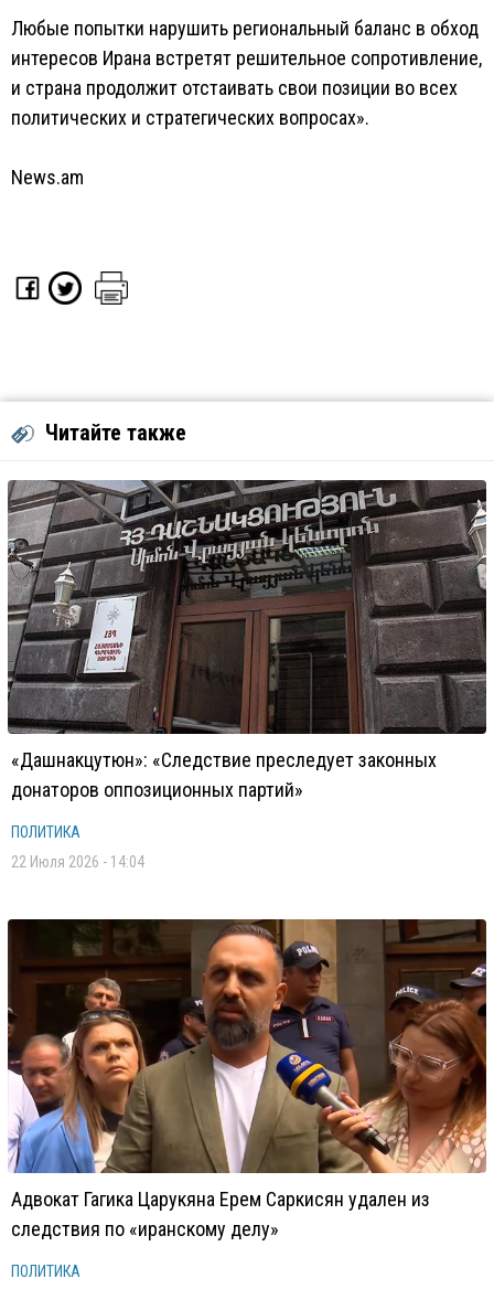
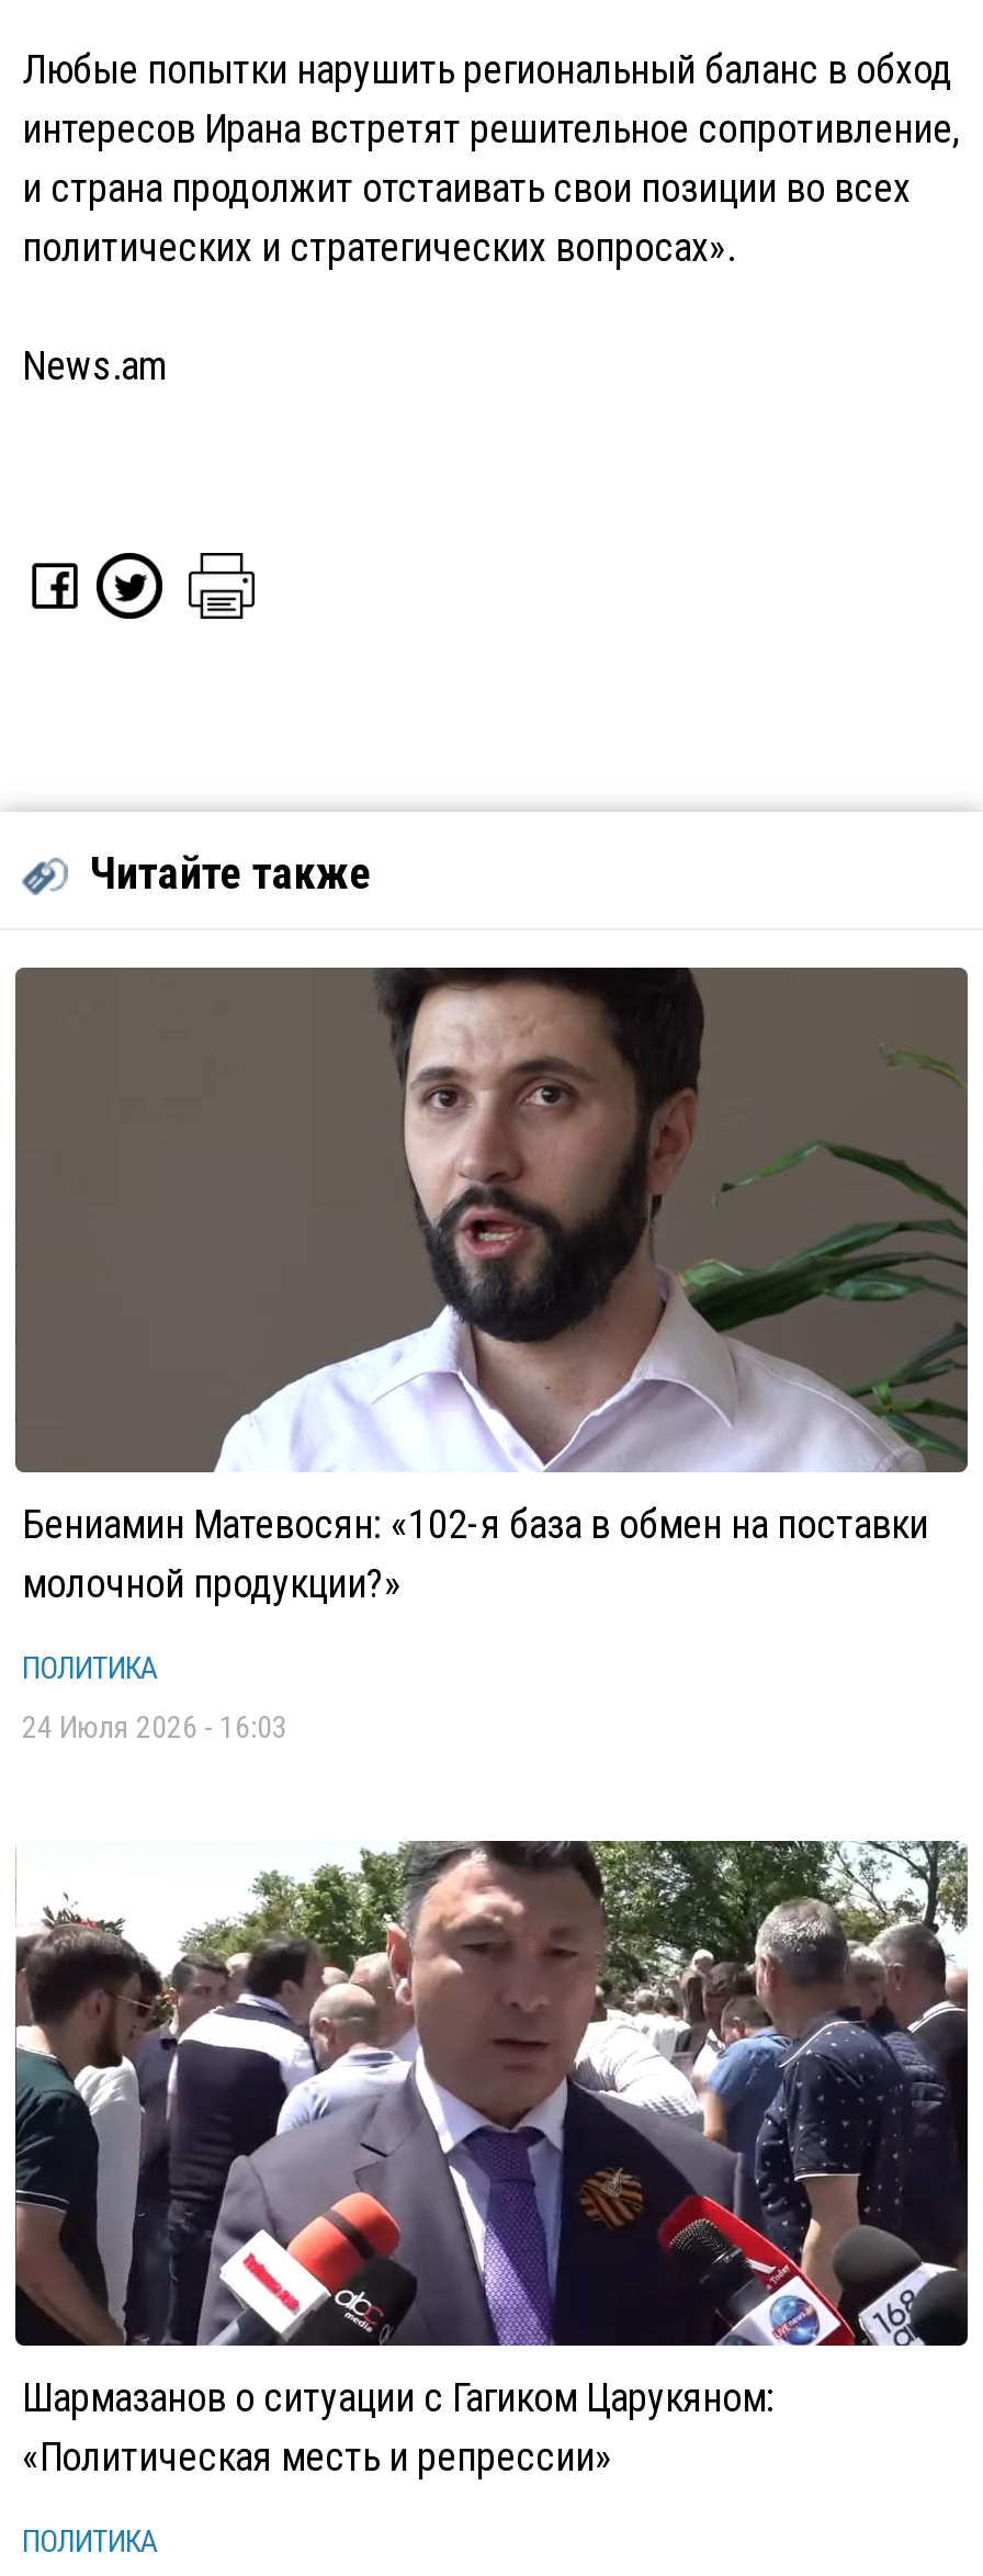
[8,480,486,801] [image] | «Дашнакцутюн»: «Следствие преследует законных | донаторов оппозиционных партий» -> [15,965,968,1606] [image] | Бениамин Матевосян: «102-я база в обмен на поставки | молочной продукции?»
[11,853,144,871] 22 Июля 2026 - 14:04 -> [22,1709,287,1744] 24 Июля 2026 - 16:03
[7,918,487,1240] [image] | Адвокат Гагика Царукяна Ерем Саркисян удален из | следствия по «иранскому делу» -> [13,1839,970,2479] [image] | Шармазанов о ситуации с Гагиком Царукяном: | «Политическая месть и репрессии»

